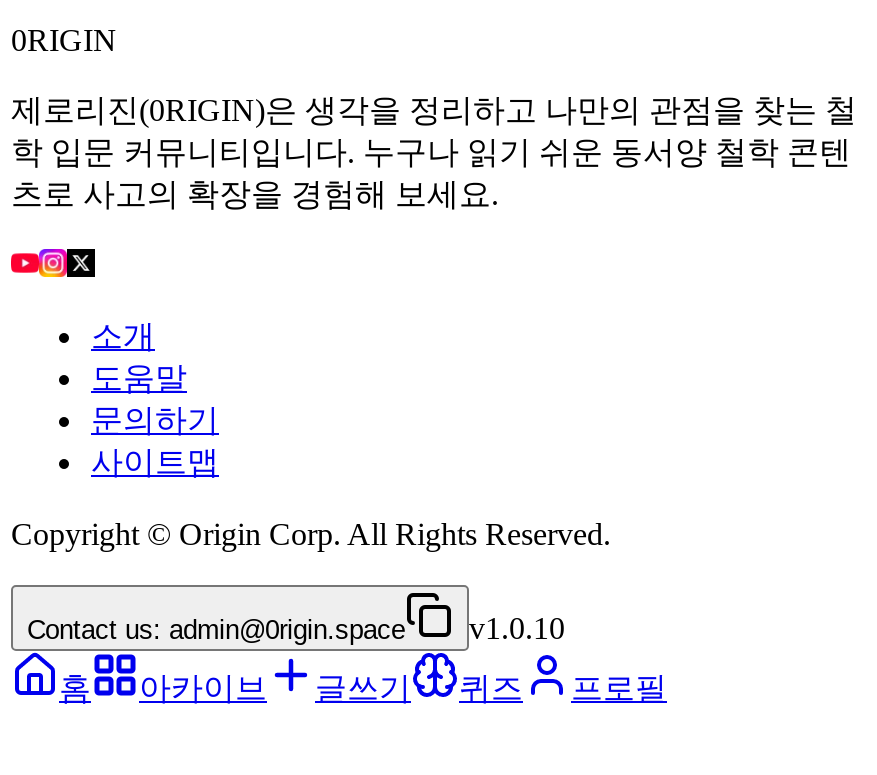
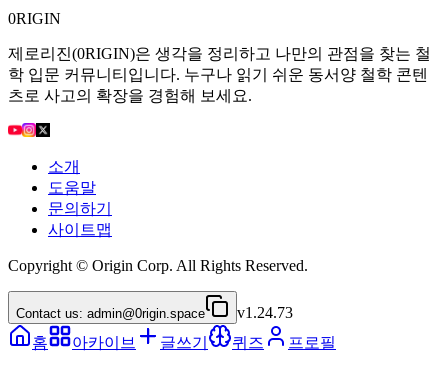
[469,610,565,644] v1.0.10 -> [237,304,293,321] v1.24.73

